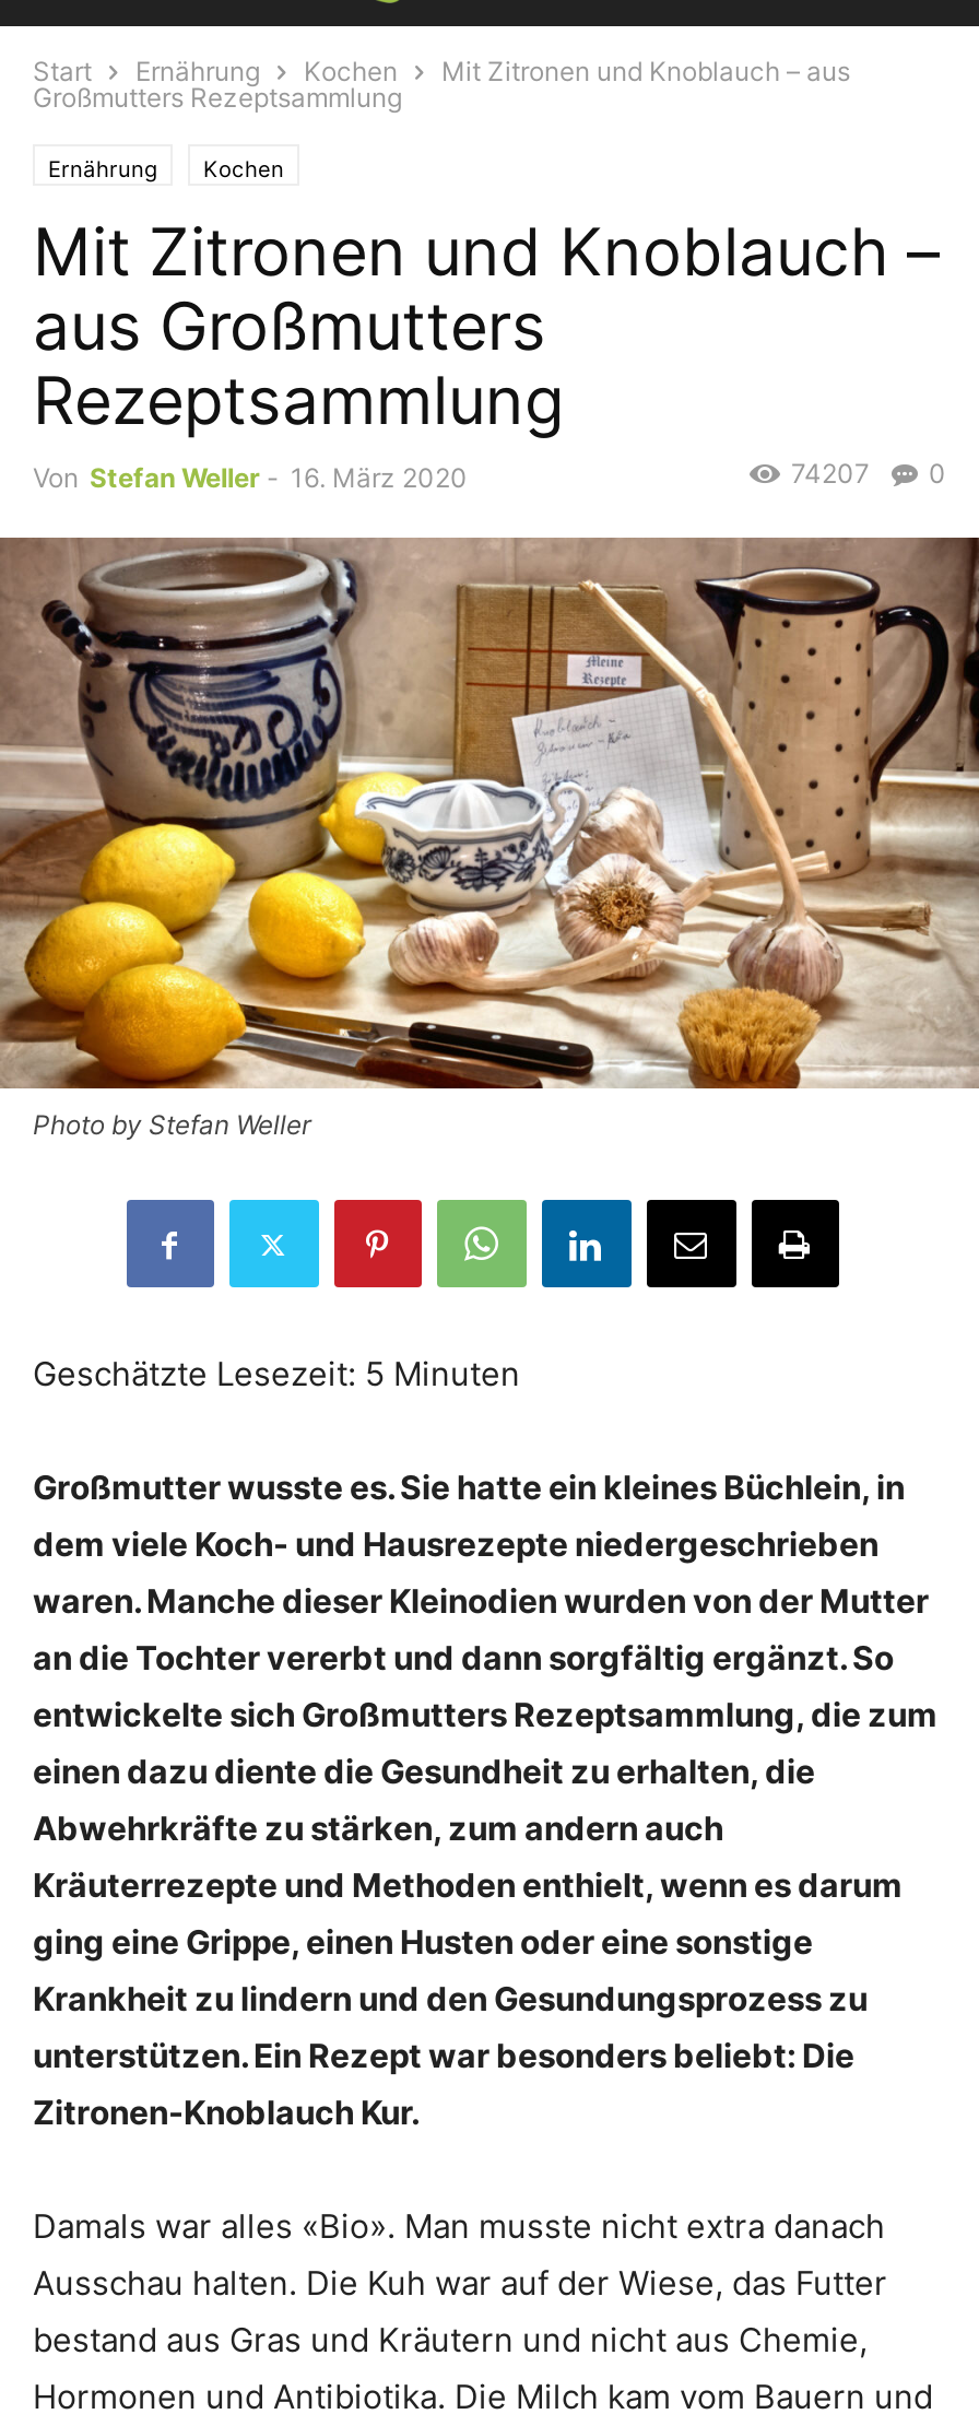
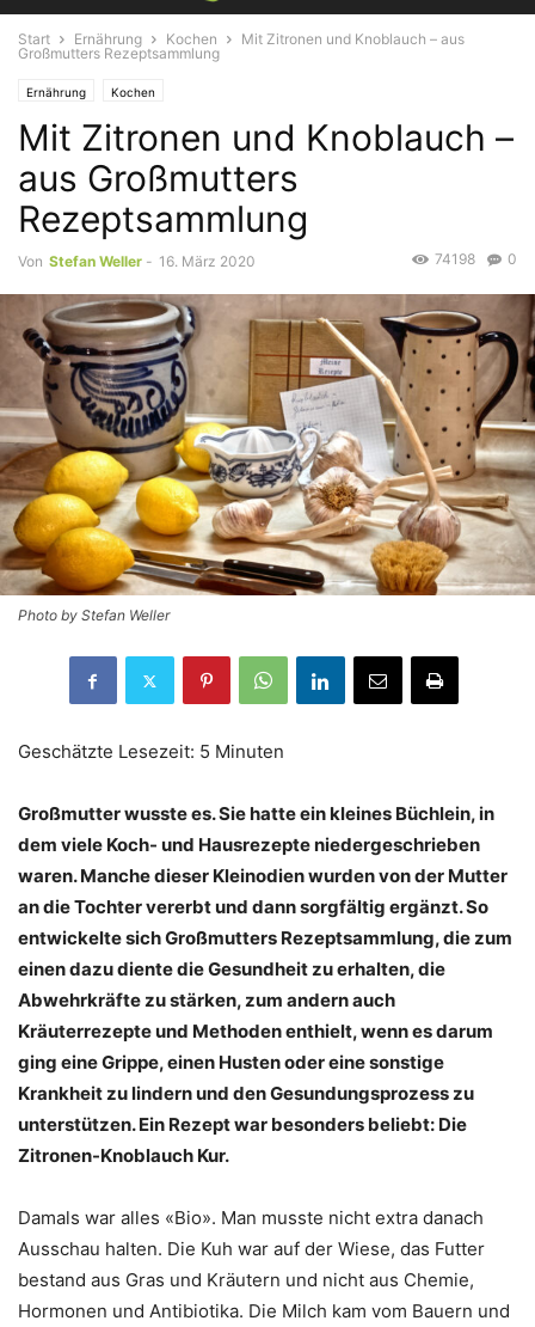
[791,457,946,490] 74207 0 -> [435,250,517,268] 74198 0

